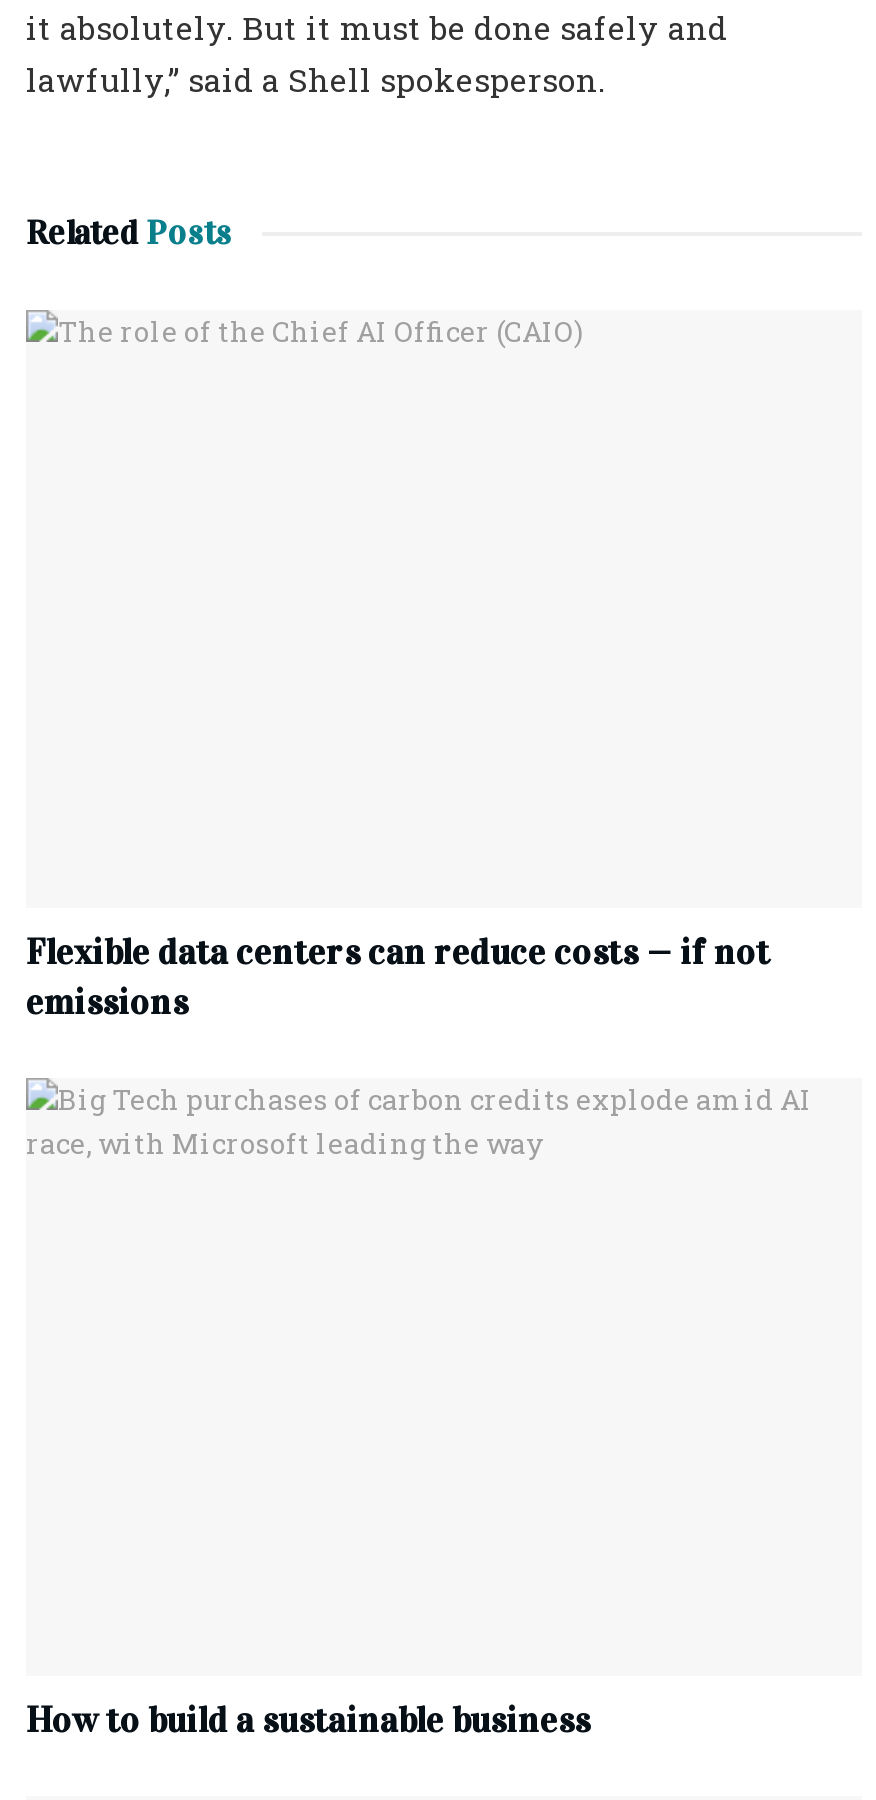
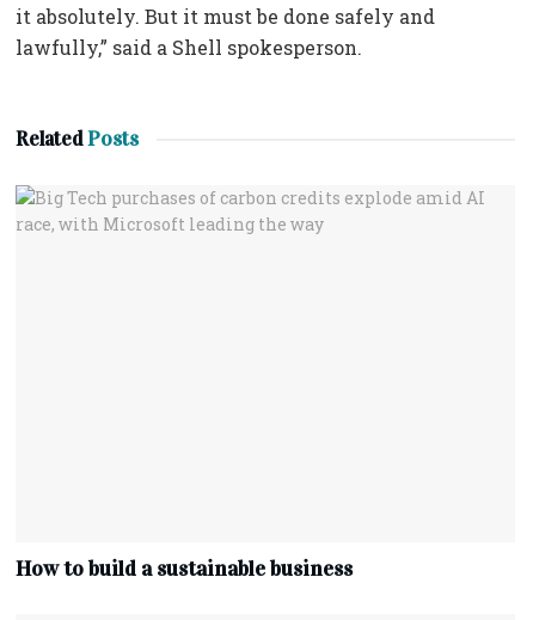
[26,930,770,1024] Flexible data centers can reduce costs — if not | emissions -> none

